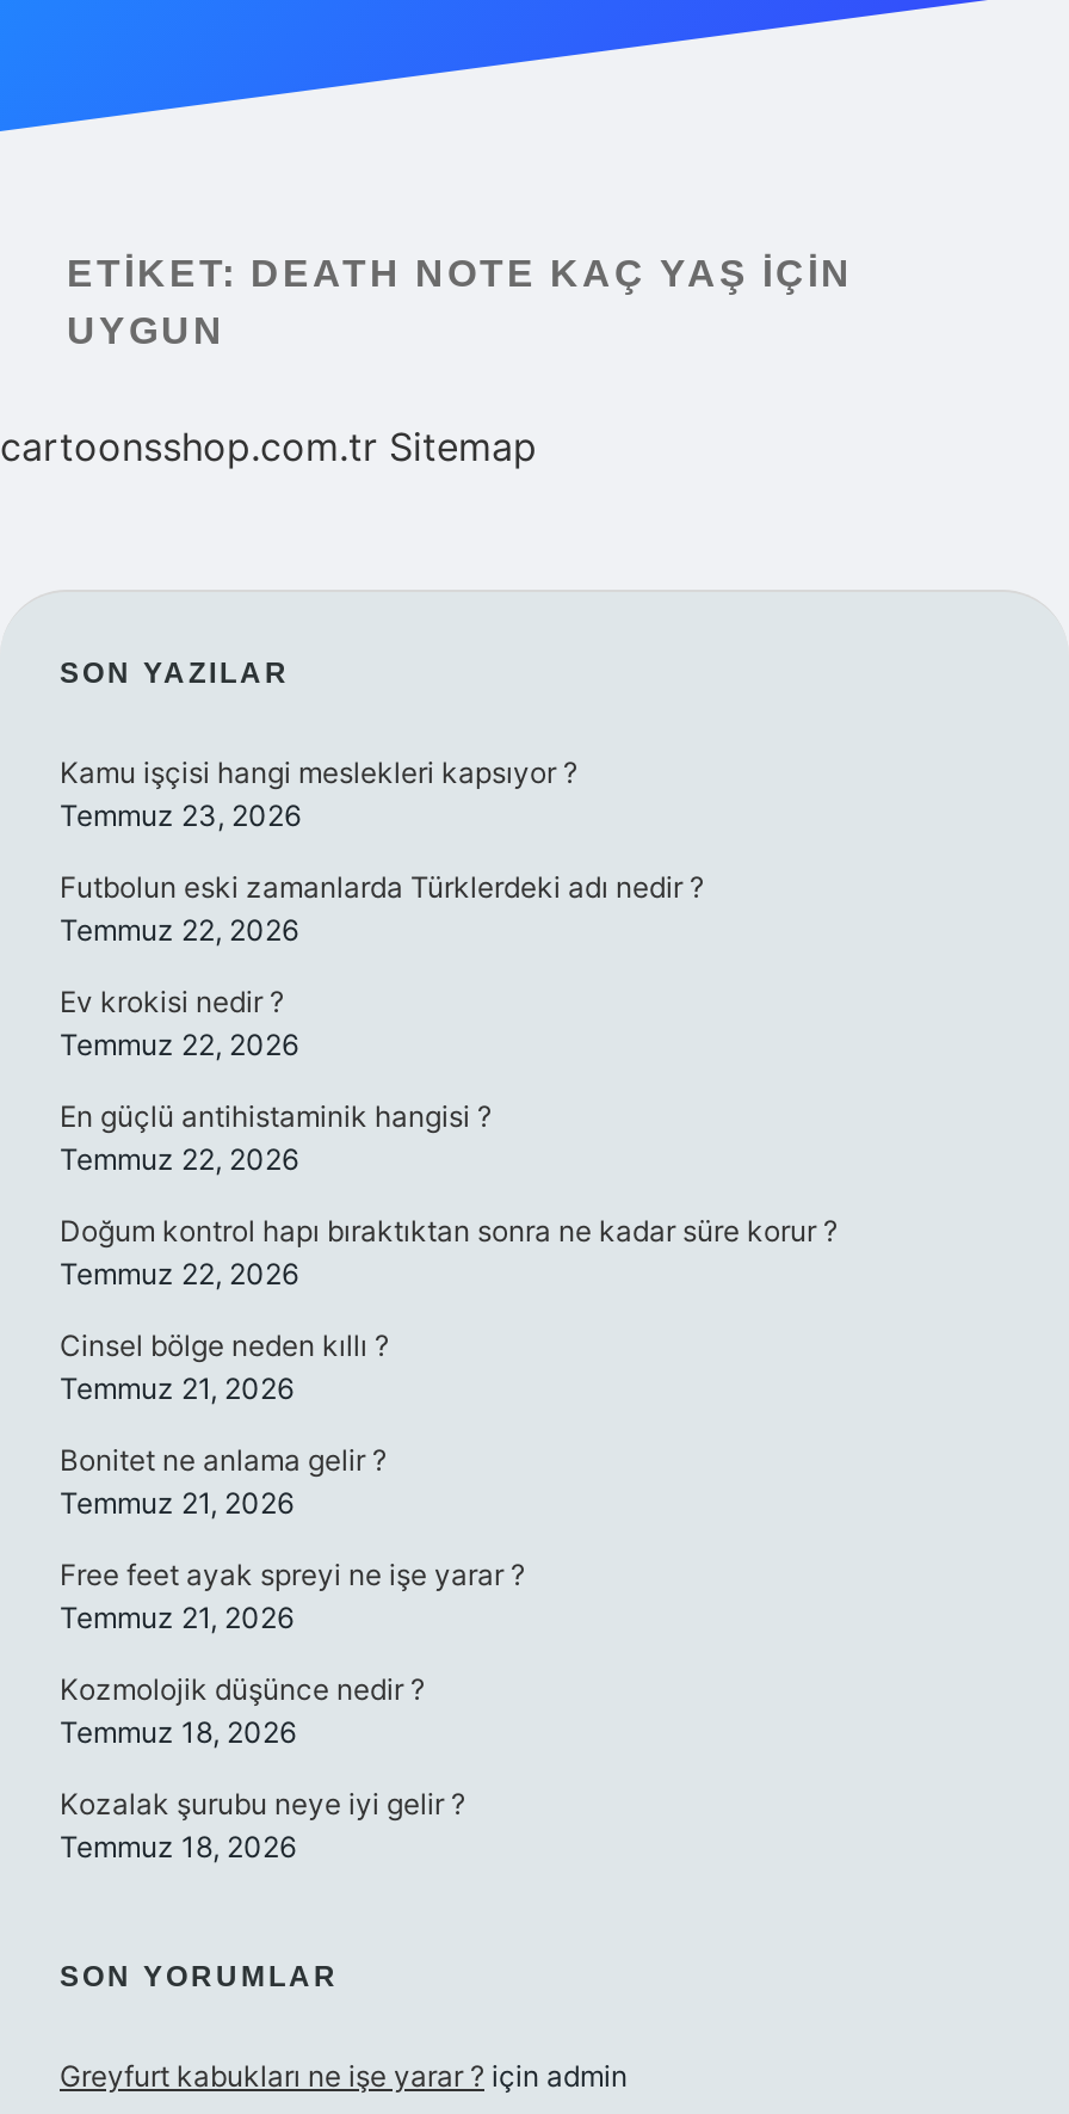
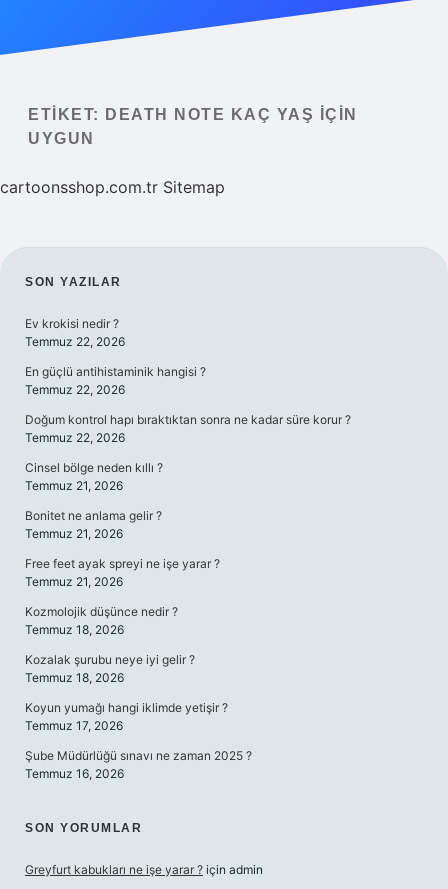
[60,754,704,948] Kamu işçisi hangi meslekleri kapsıyor ? | Temmuz 23, 2026 | Futbolun eski zamanlarda Türklerdeki adı nedir ? | Temmuz 22, 2026 -> none
moved [60,984,838,1865] -> [25,316,351,685]: Ev krokisi nedir ? | Temmuz 22, 2026 | En güçlü antihistaminik hangisi ? | ... | Kozalak şurubu neye iyi gelir ? | Temmuz 18, 2026
none -> [25,700,252,781] Koyun yumağı hangi iklimde yetişir ? | Temmuz 17, 2026 | Şube Müdürlüğü sınavı ne zaman 2025 ? | Temmuz 16, 2026

